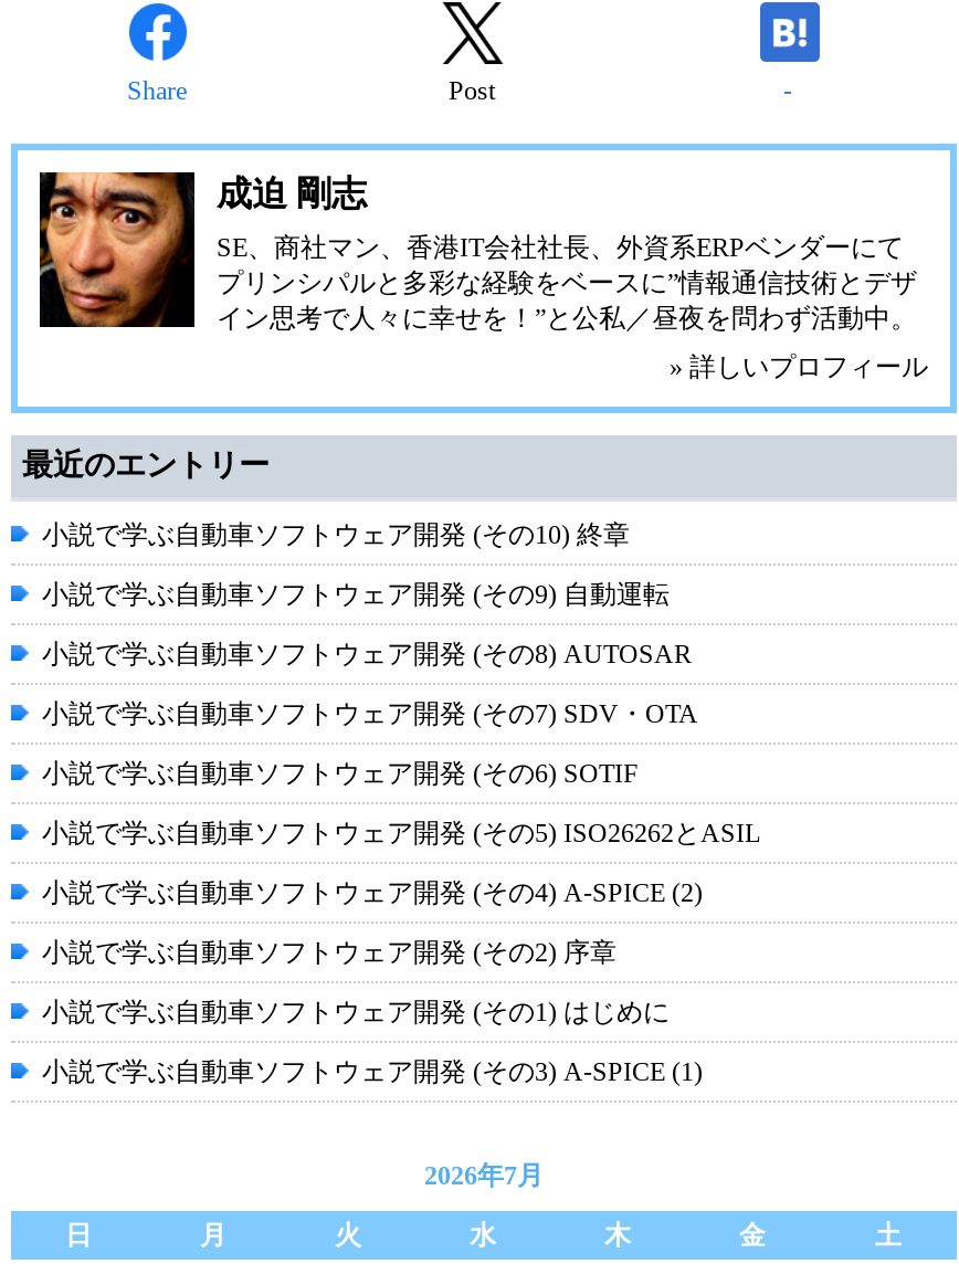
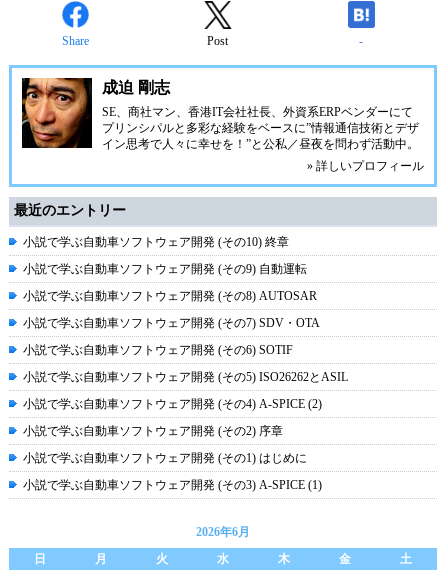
[424,1160,544,1191] 2026年7月 -> [196,525,250,539] 2026年6月

